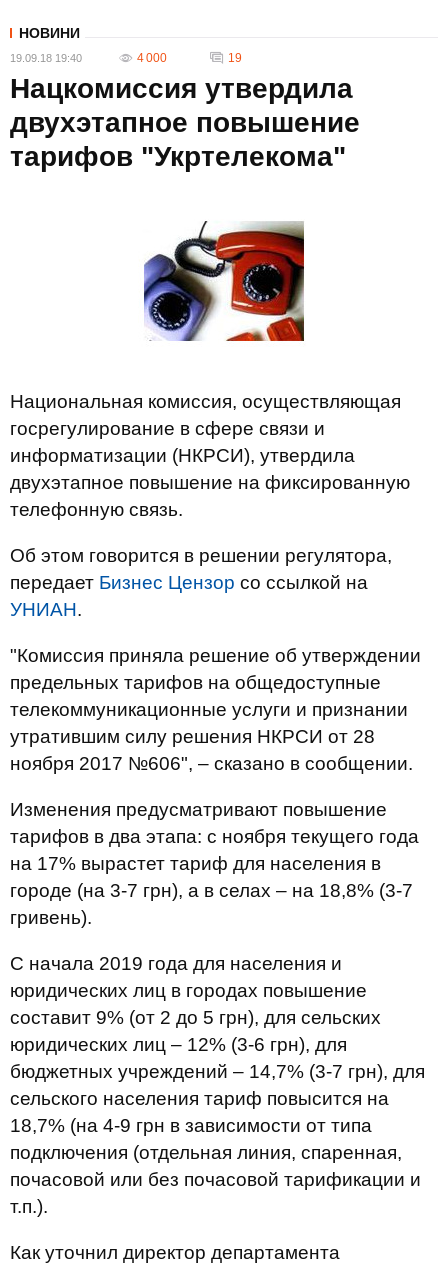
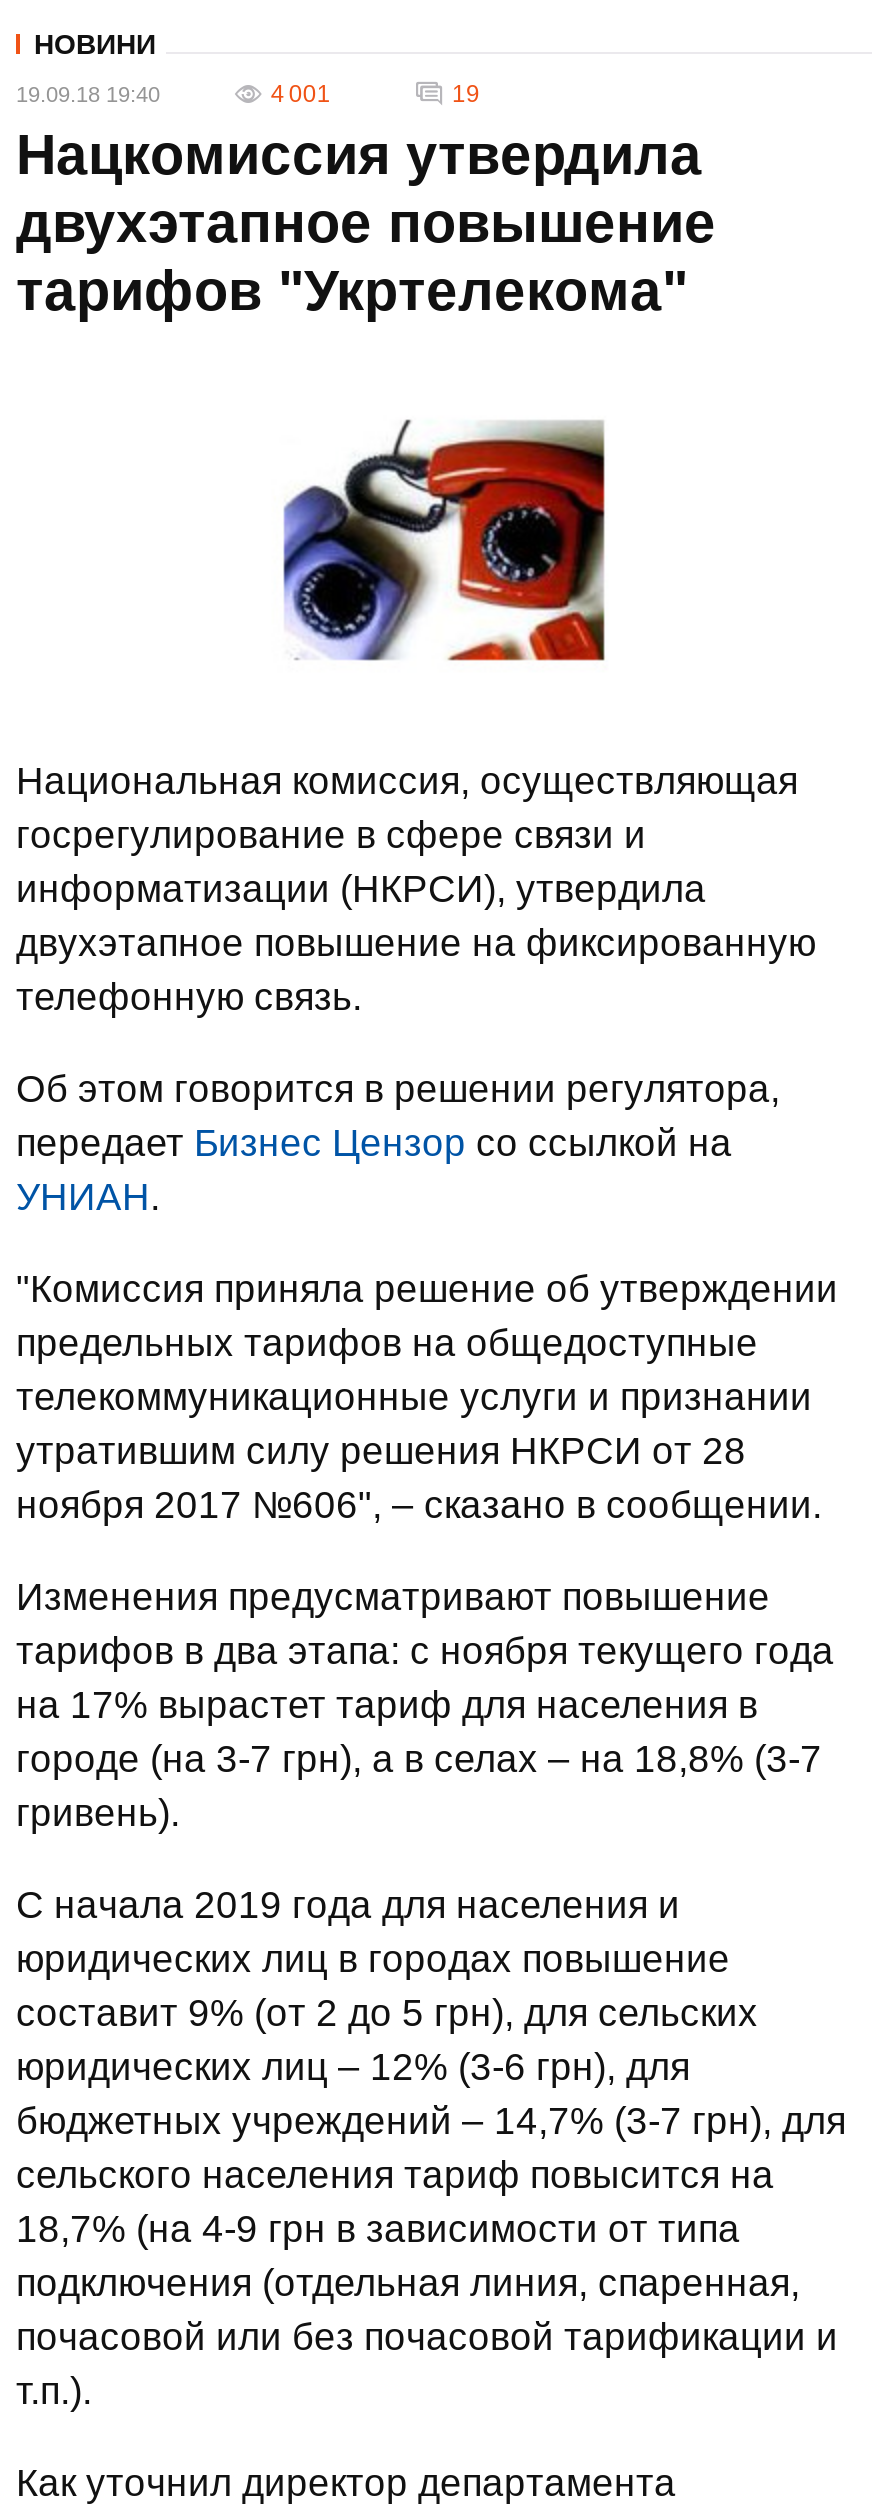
[137,51,167,65] 4 000 -> [271,80,331,108] 4 001

